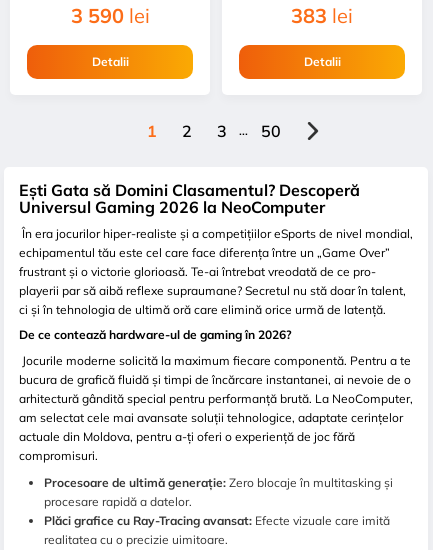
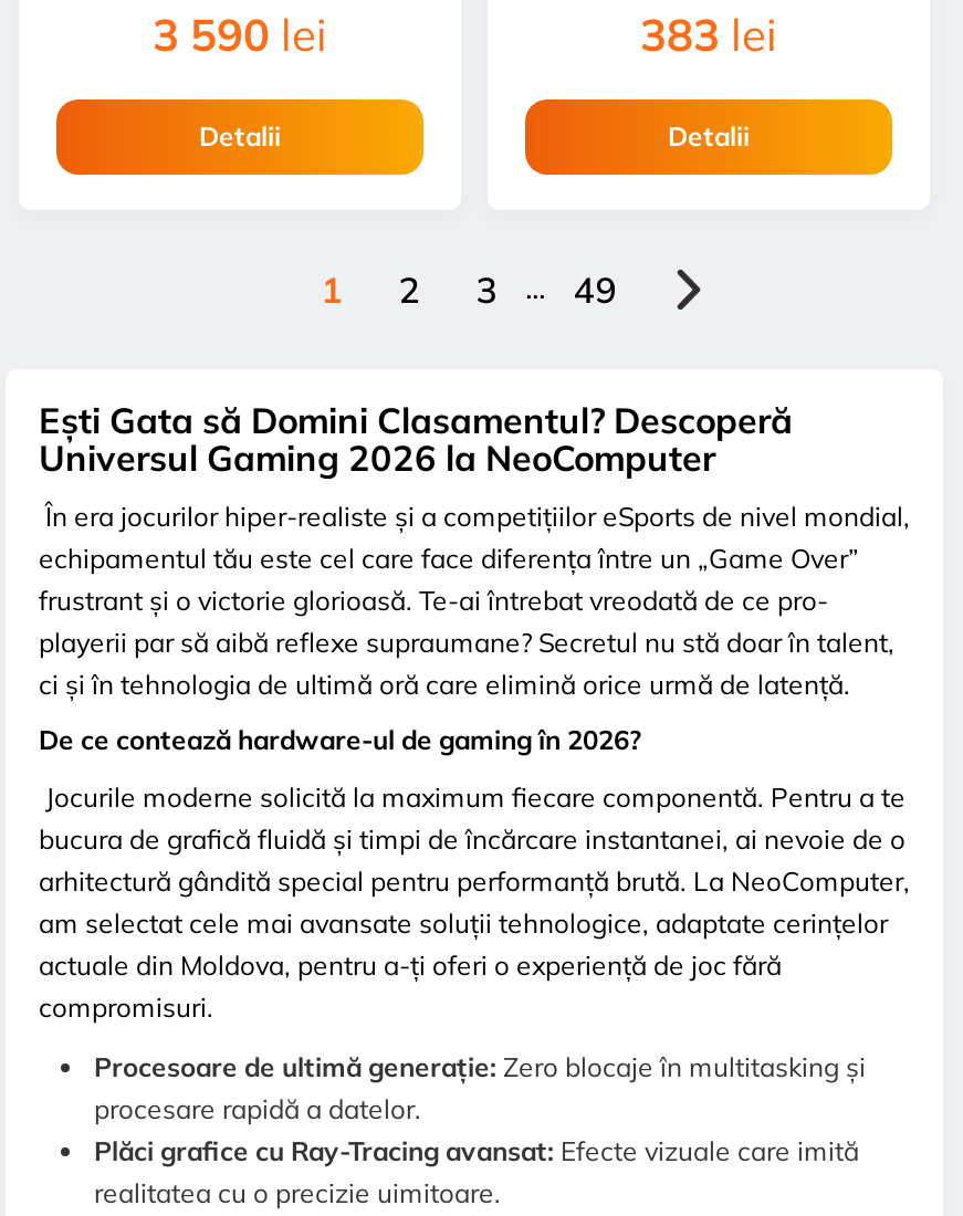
[261,121,281,141] 50 -> [573,268,618,312] 49

